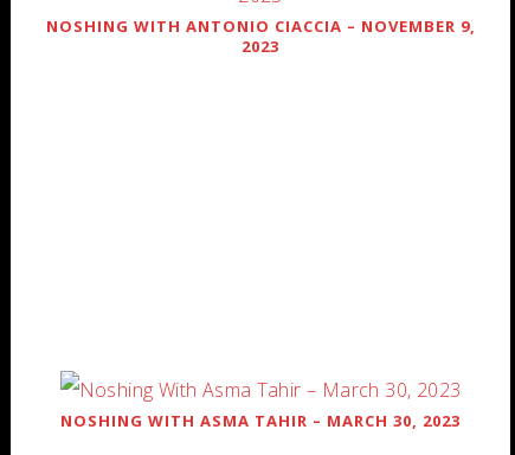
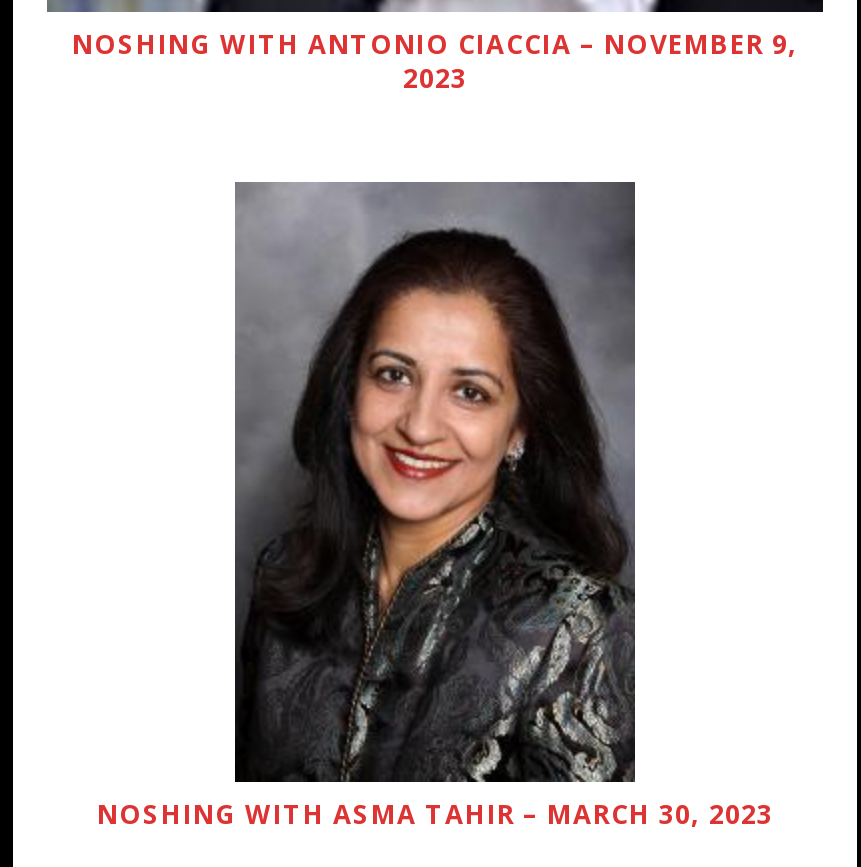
none -> [233,180,637,784] [image]

